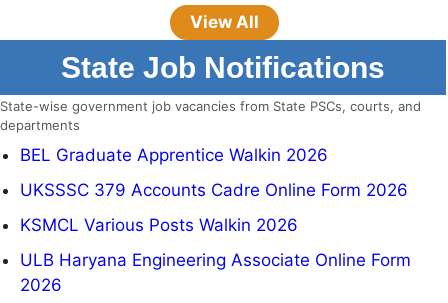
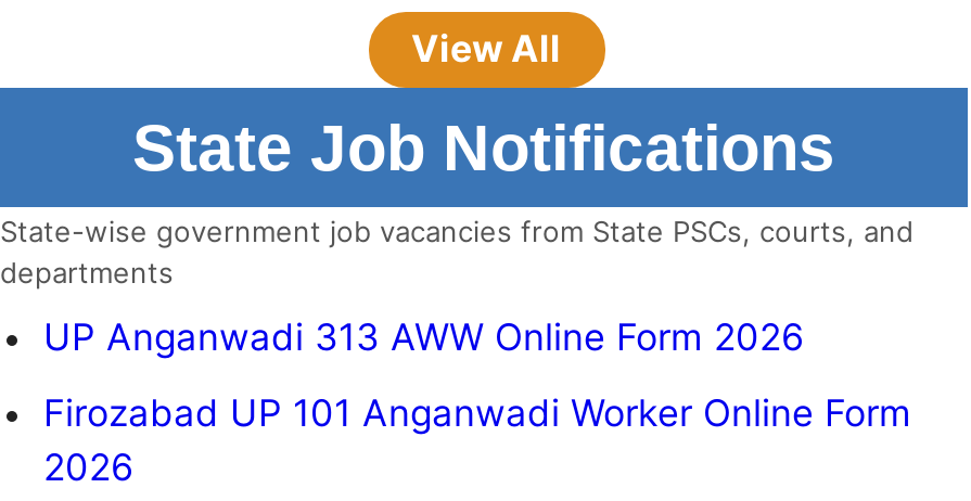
[20,145,411,270] BEL Graduate Apprentice Walkin 2026 | UKSSSC 379 Accounts Cadre Online Form 2026 | KSMCL Various Posts Walkin 2026 | ULB Haryana Engineering Associate Online Form -> [43,315,911,434] UP Anganwadi 313 AWW Online Form 2026 | Firozabad UP 101 Anganwadi Worker Online Form

